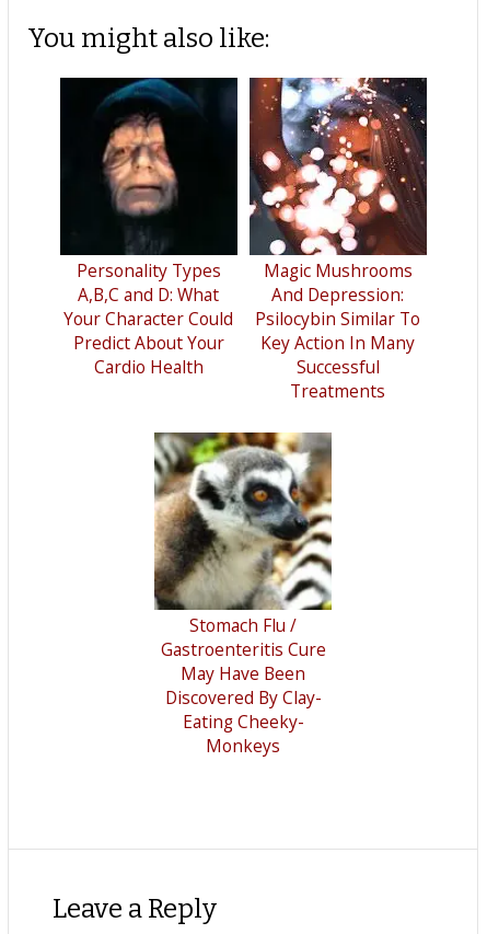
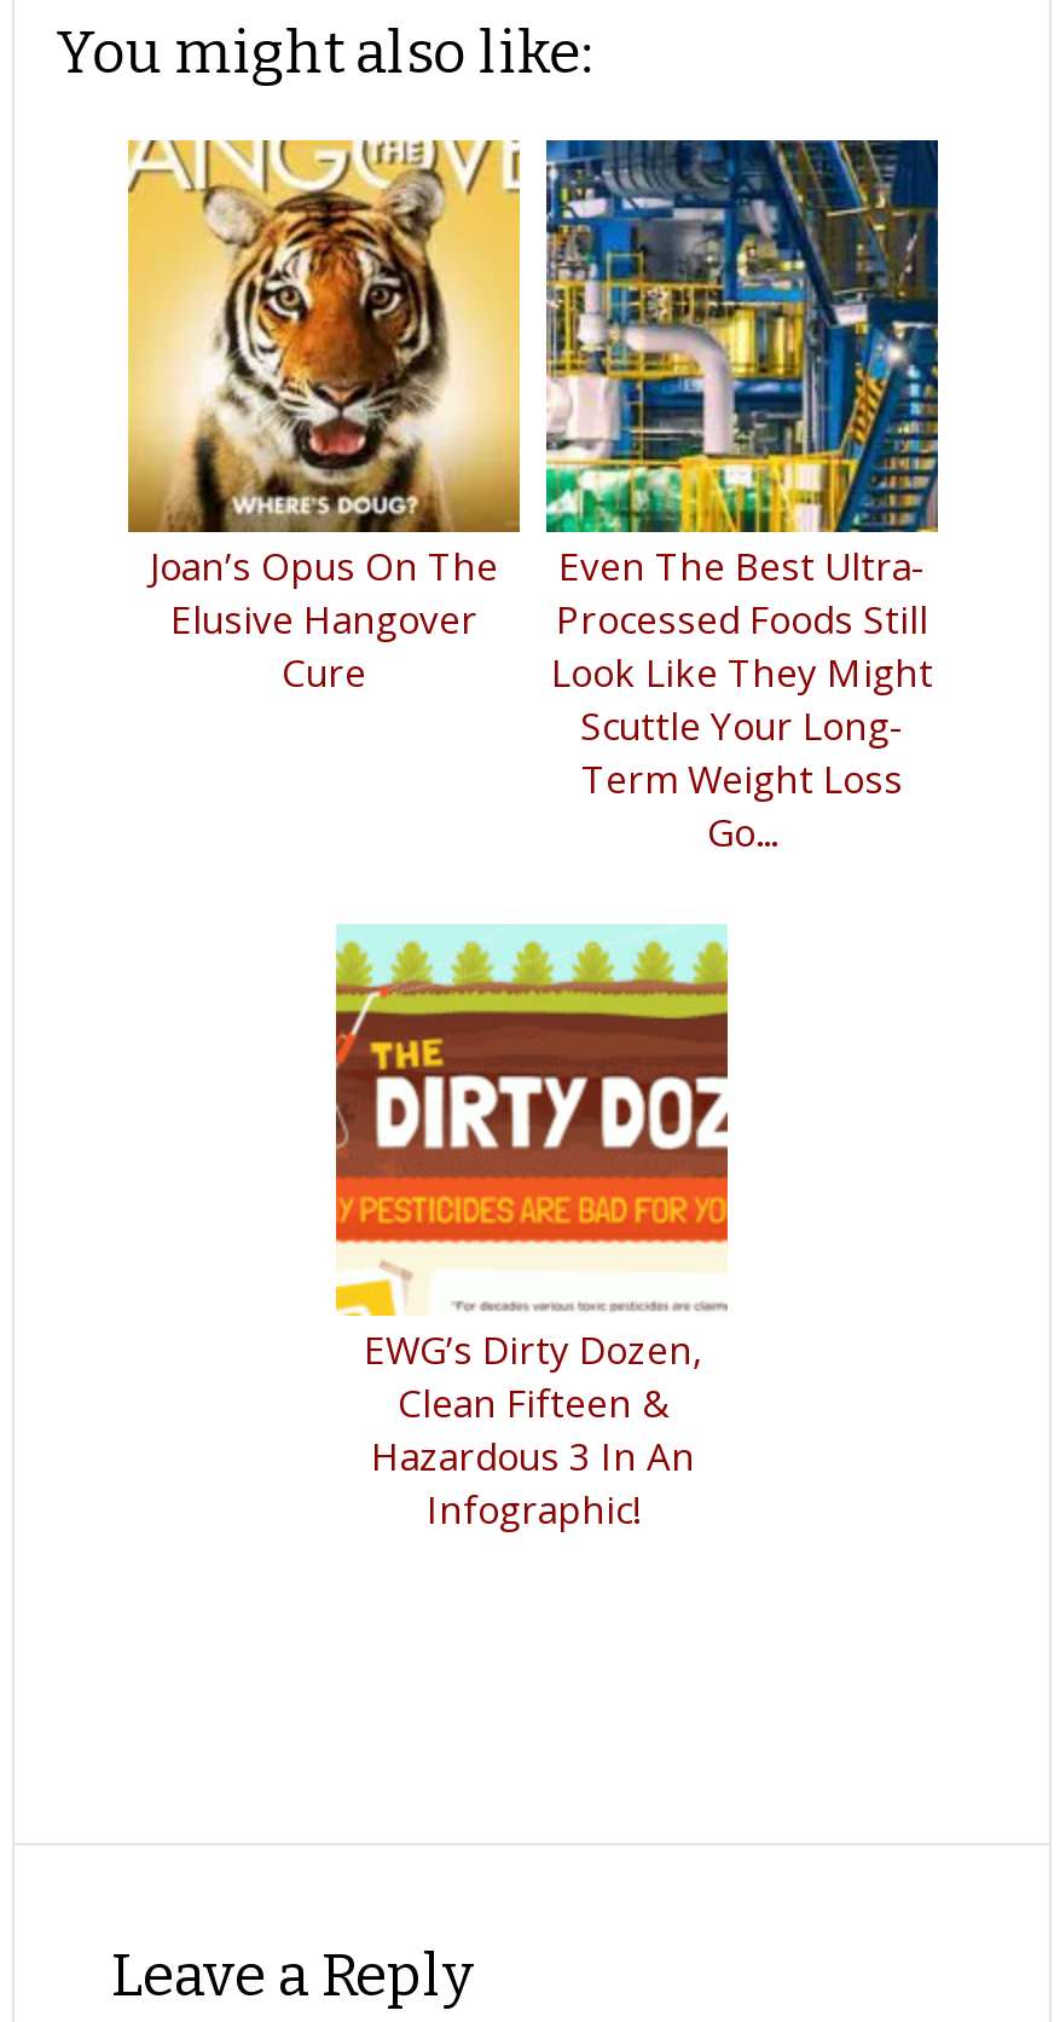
[59,77,239,379] [image] | Personality Types | A,B,C and D: What | Your Character Could | Predict About Your | Cardio Health -> [126,138,522,700] [image] | Joan’s Opus On The | Elusive Hangover | Cure
[248,77,427,403] [image] | Magic Mushrooms | And Depression: | Psilocybin Similar To | Key Action In Many | Successful | Treatments -> [544,138,940,859] [image] | Even The Best Ultra- | Processed Foods Still | Look Like They Might | Scuttle Your Long- | Term Weight Loss | Go...
[153,431,333,758] [image] | Stomach Flu / | Gastroenteritis Cure | May Have Been | Discovered By Clay- | Eating Cheeky- | Monkeys -> [334,924,730,1537] [image] | EWG’s Dirty Dozen, | Clean Fifteen & | Hazardous 3 In An | Infographic!

